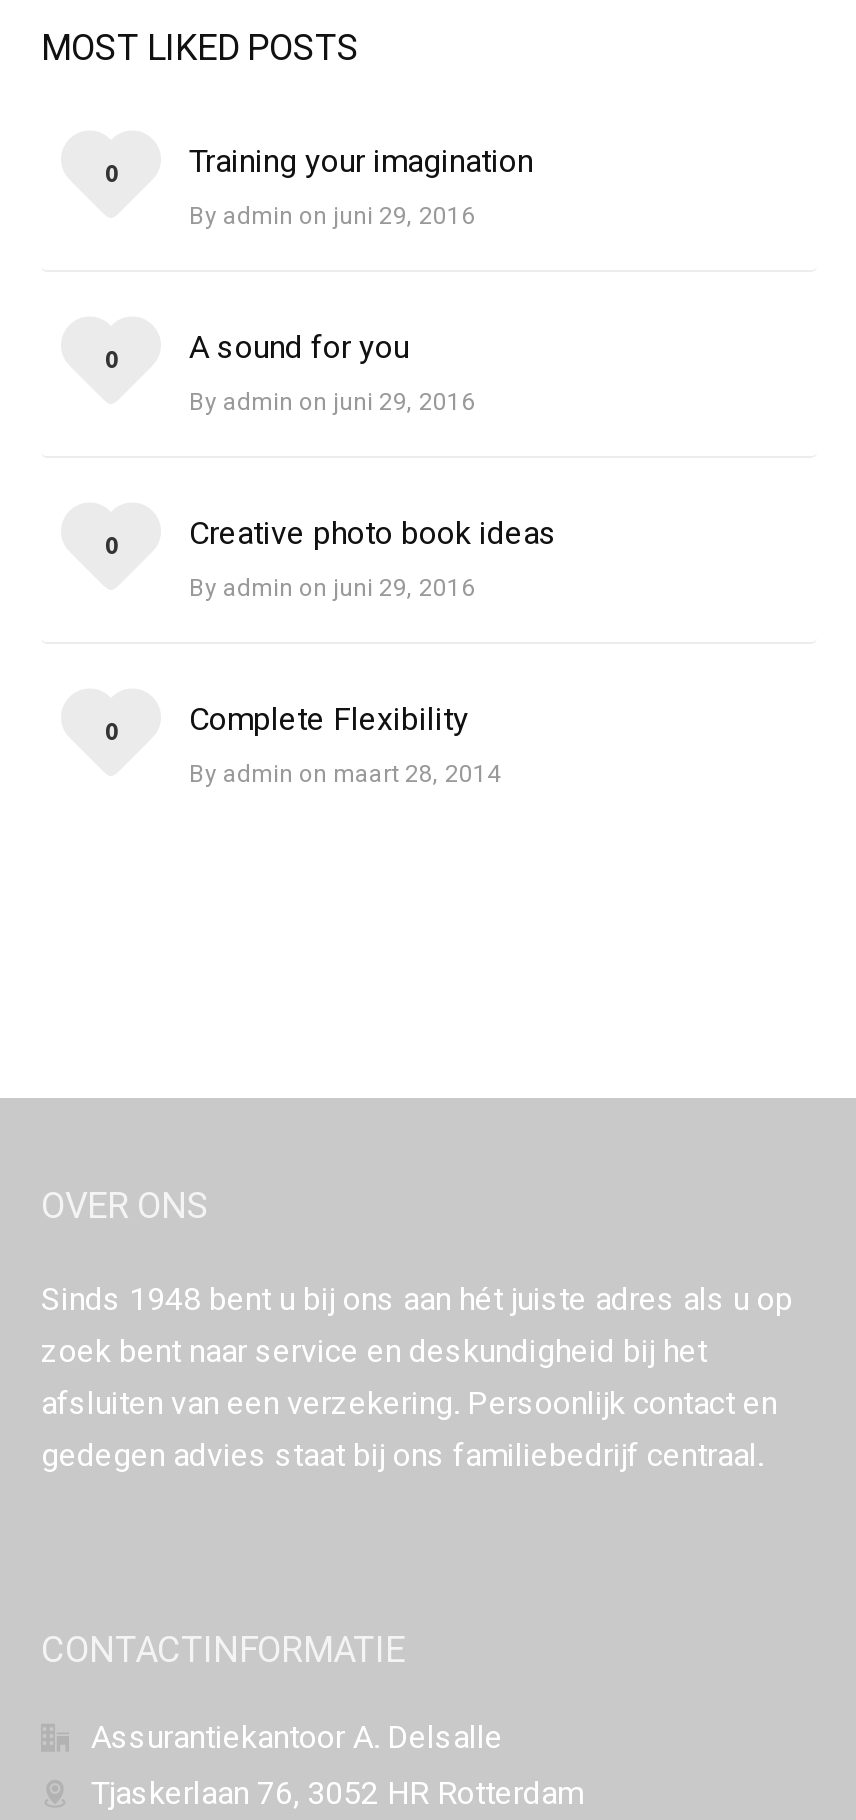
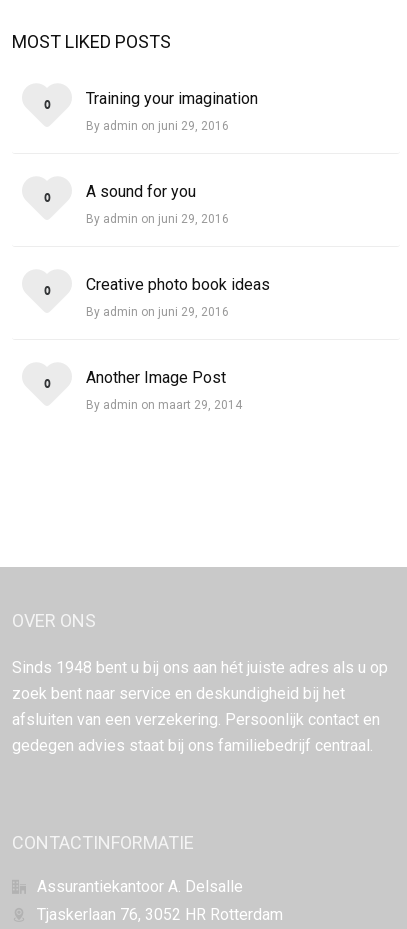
[189,699,469,737] Complete Flexibility -> [86,367,226,386] Another Image Post
[189,759,501,787] By admin on maart 28, 2014 -> [86,397,242,411] By admin on maart 29, 2014

